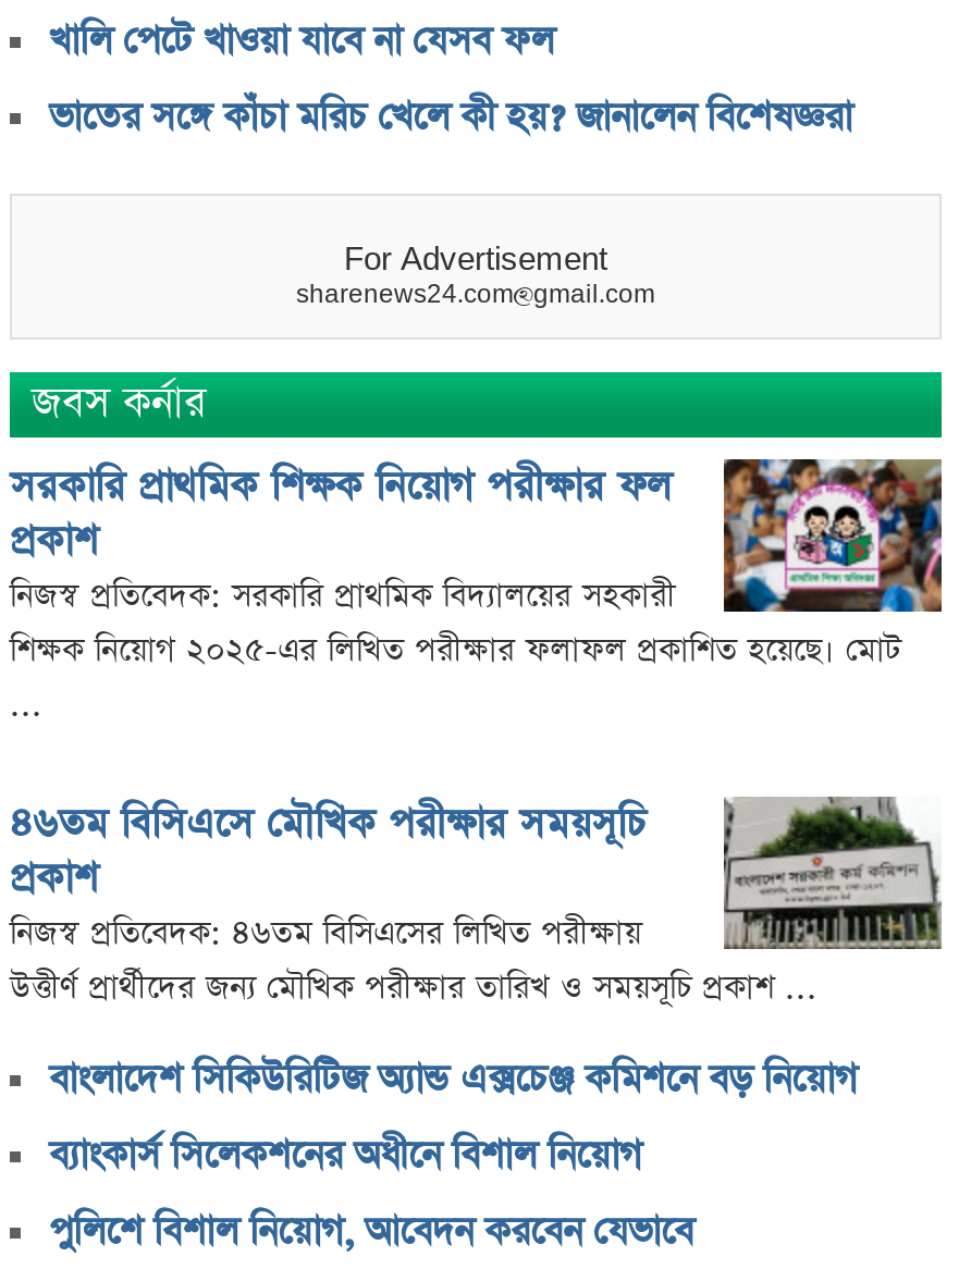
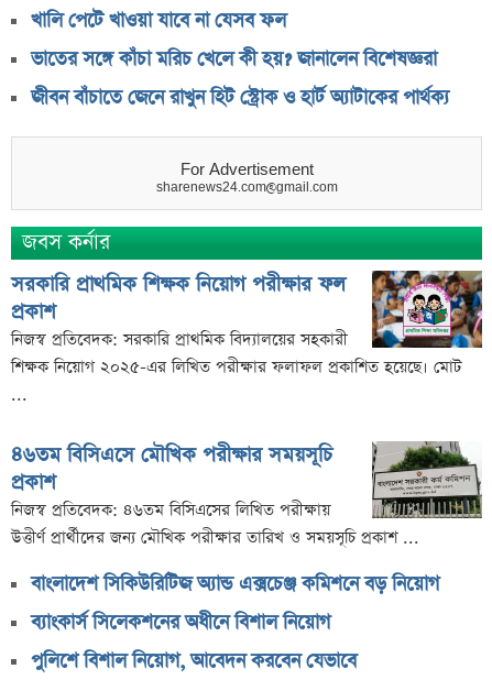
none -> [31,85,449,111] জীবন বাঁচাতে জেনে রাখুন হিট স্ট্রোক ও হার্ট অ্যাটাকের পার্থক্য

